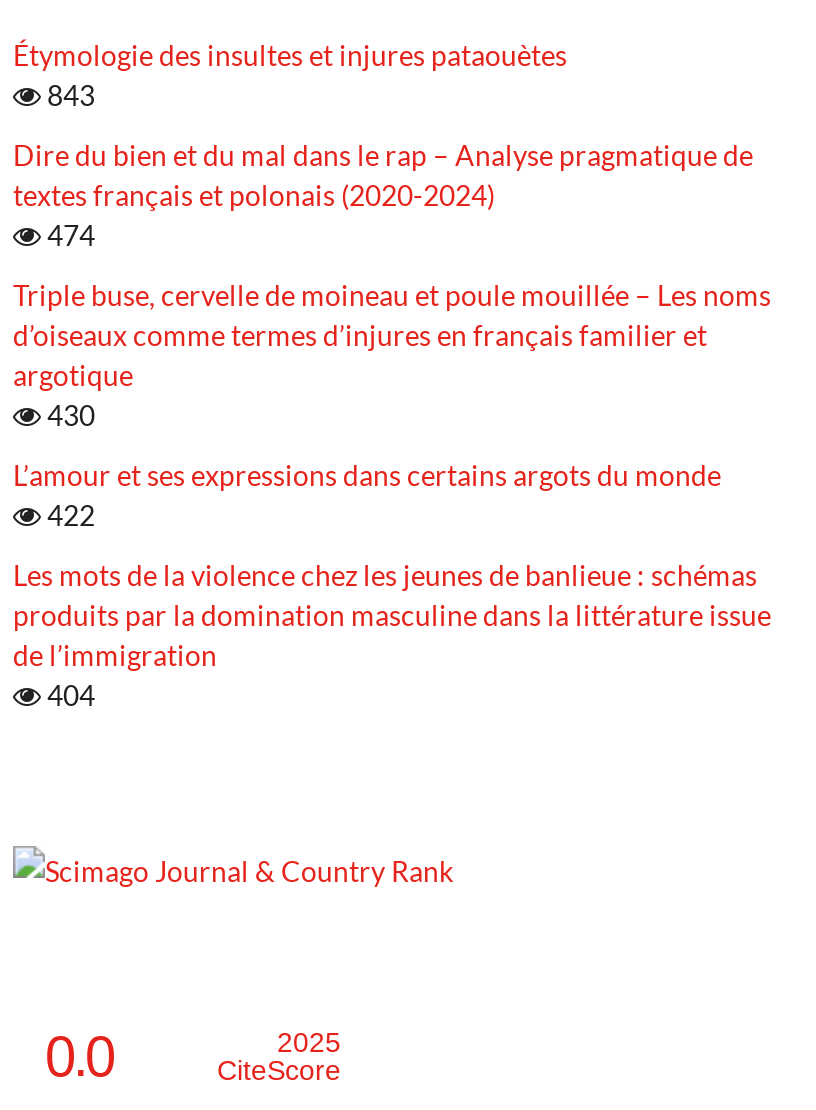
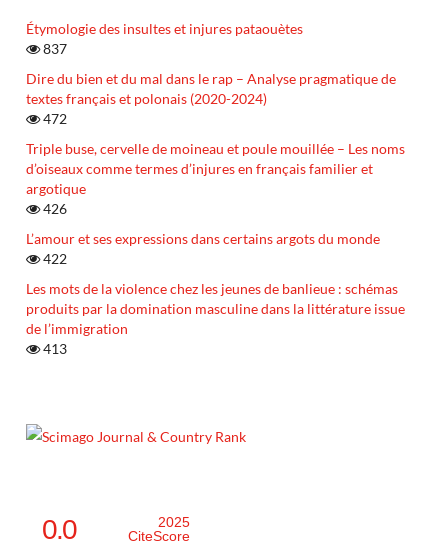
[41,78,95,112] 843 -> [40,40,67,57] 837
[41,218,95,252] 474 -> [40,110,67,127] 472
[41,398,95,432] 430 -> [40,200,67,217] 426
[41,678,95,712] 404 -> [40,340,67,357] 413

